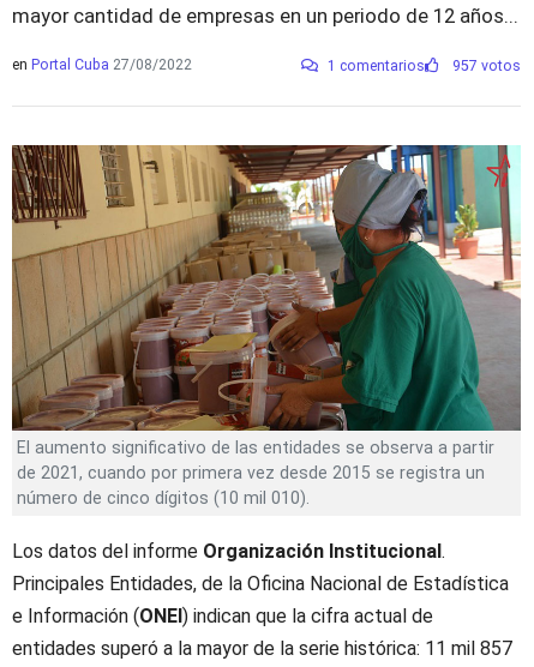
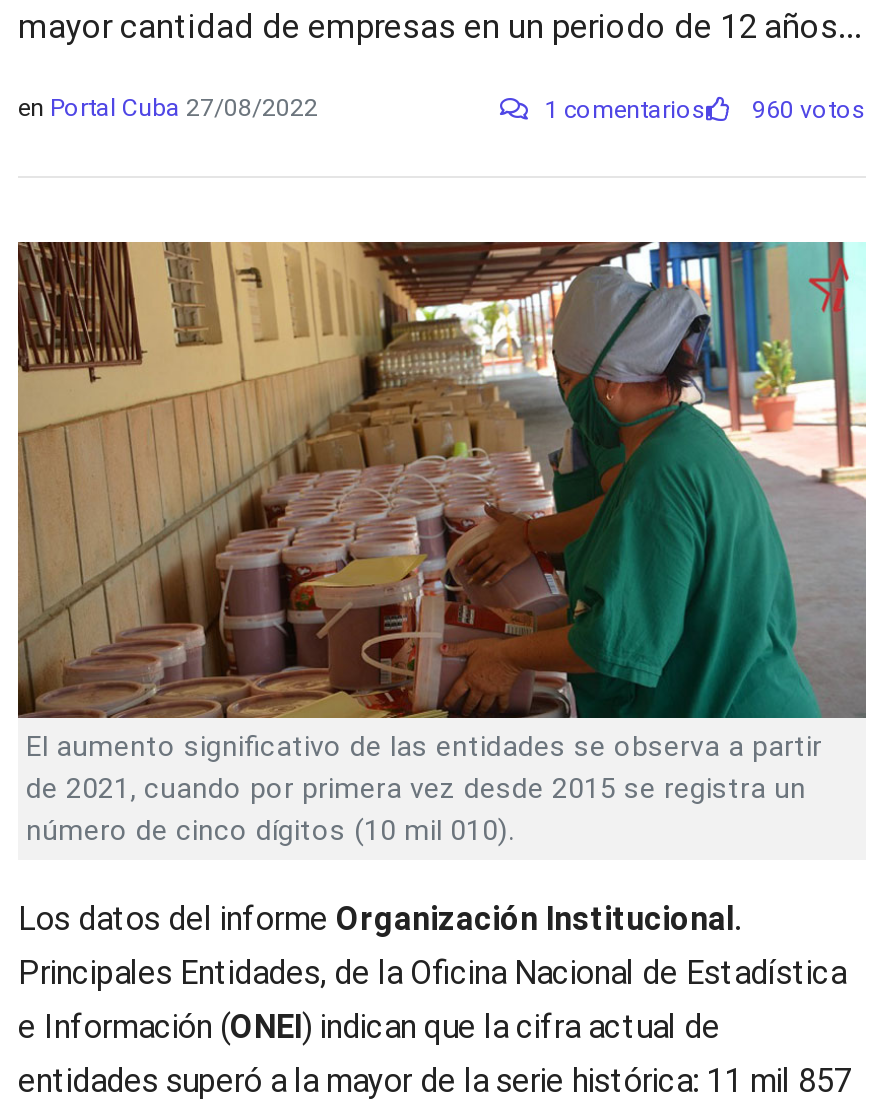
[328,58,521,74] 1 comentarios 957 votos -> [544,96,866,124] 1 comentarios 960 votos

